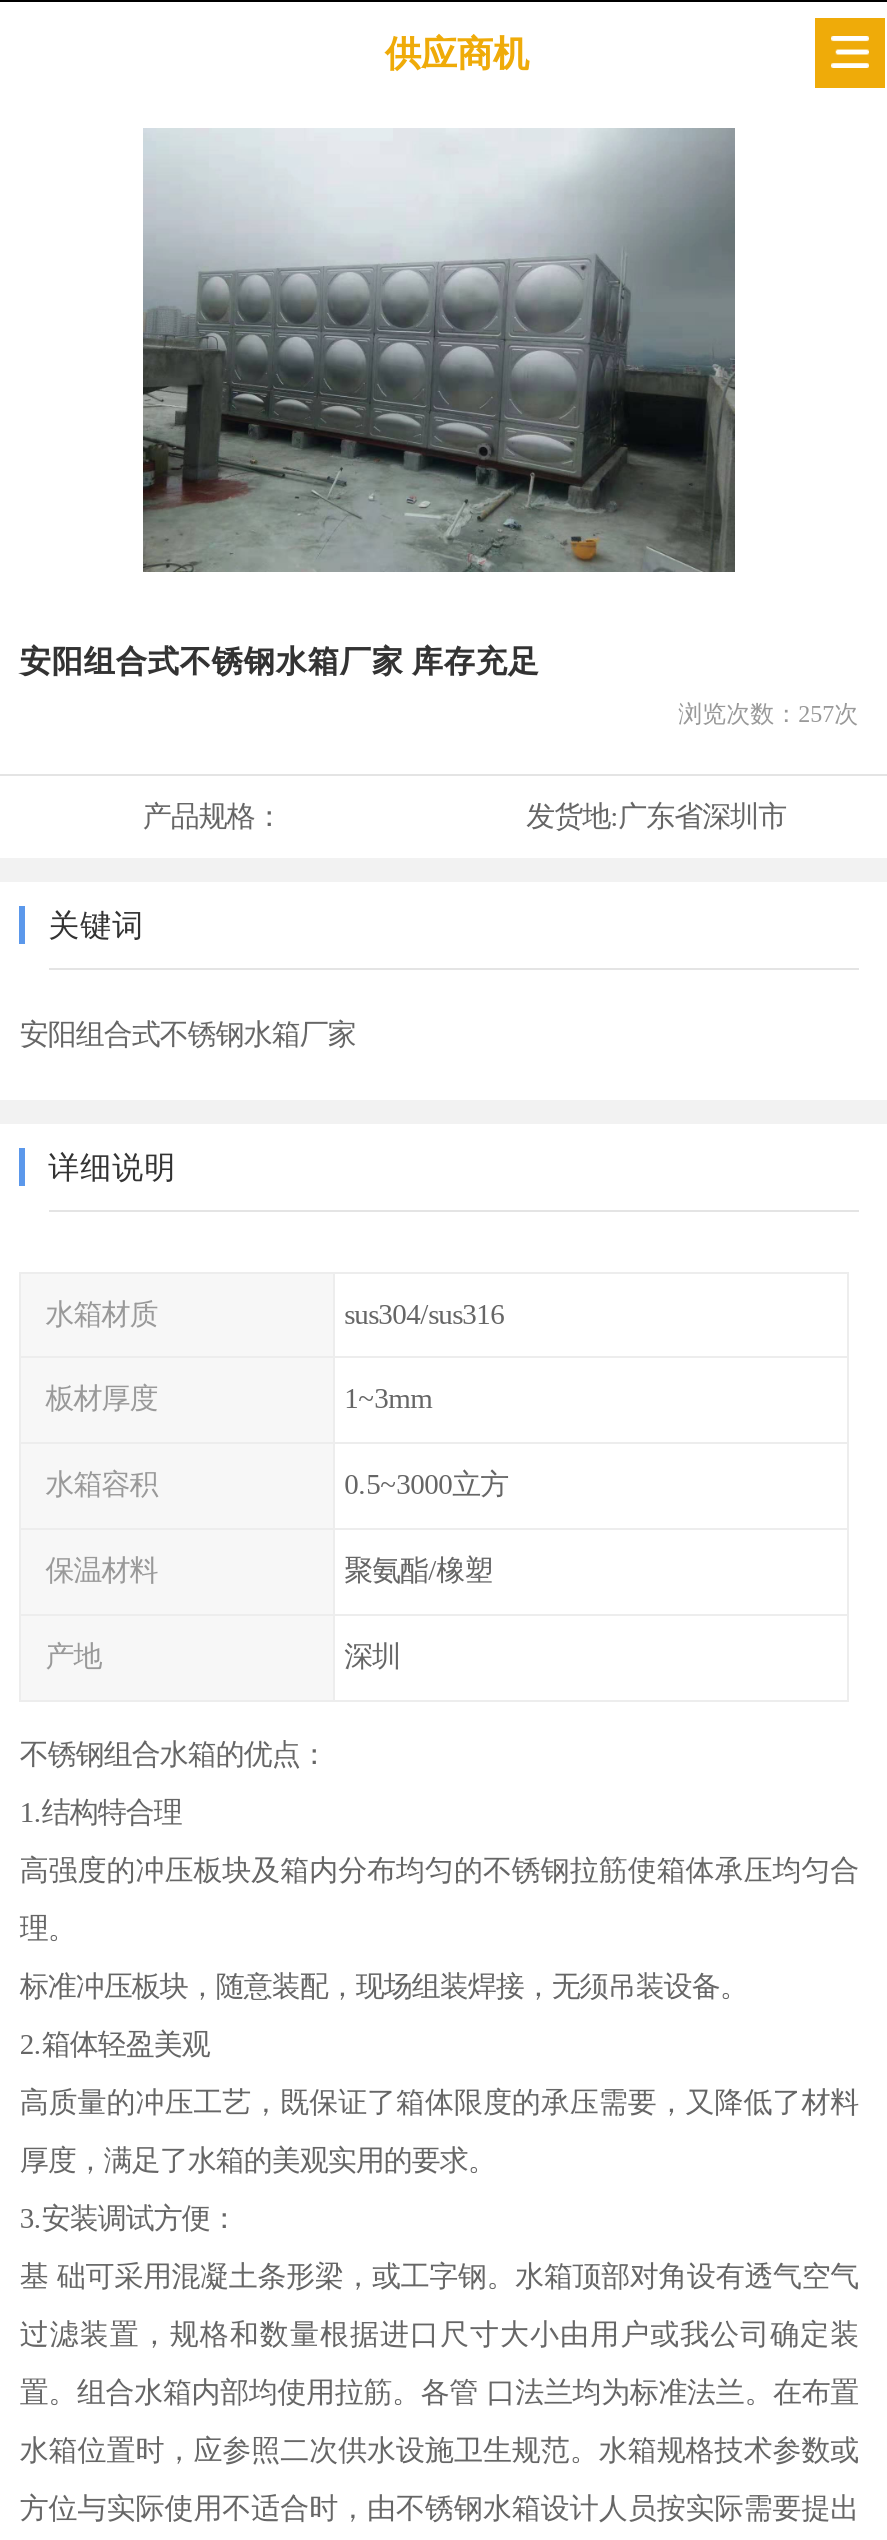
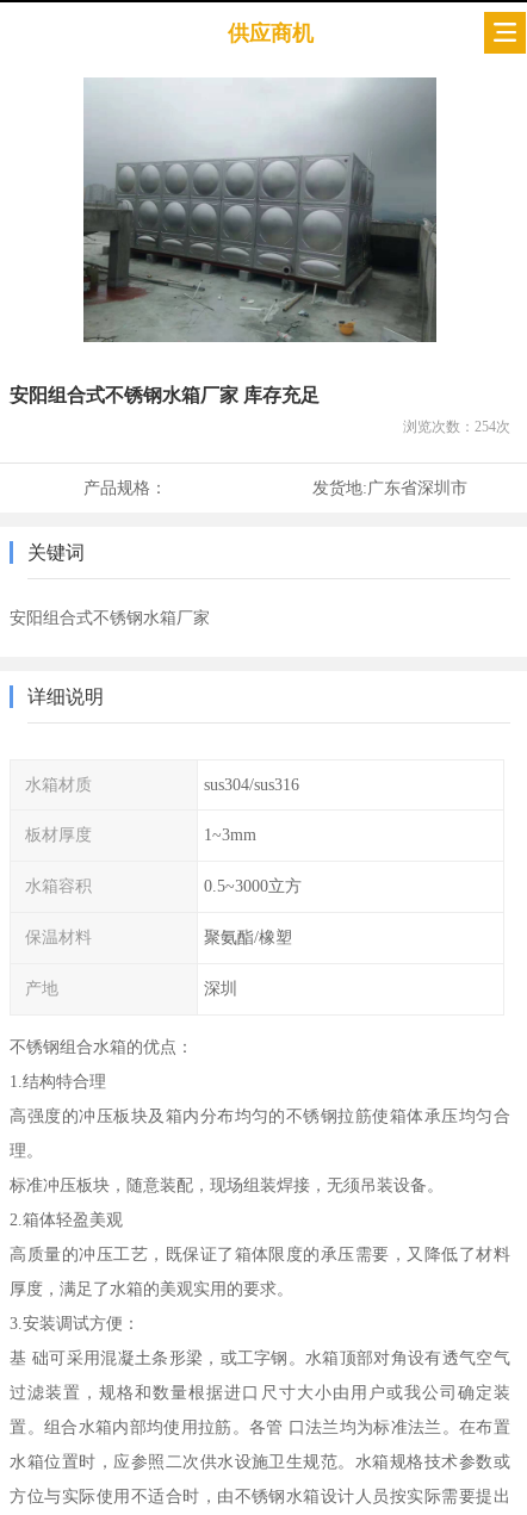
[678,699,858,727] 浏览次数：257次 -> [403,418,510,435] 浏览次数：254次

